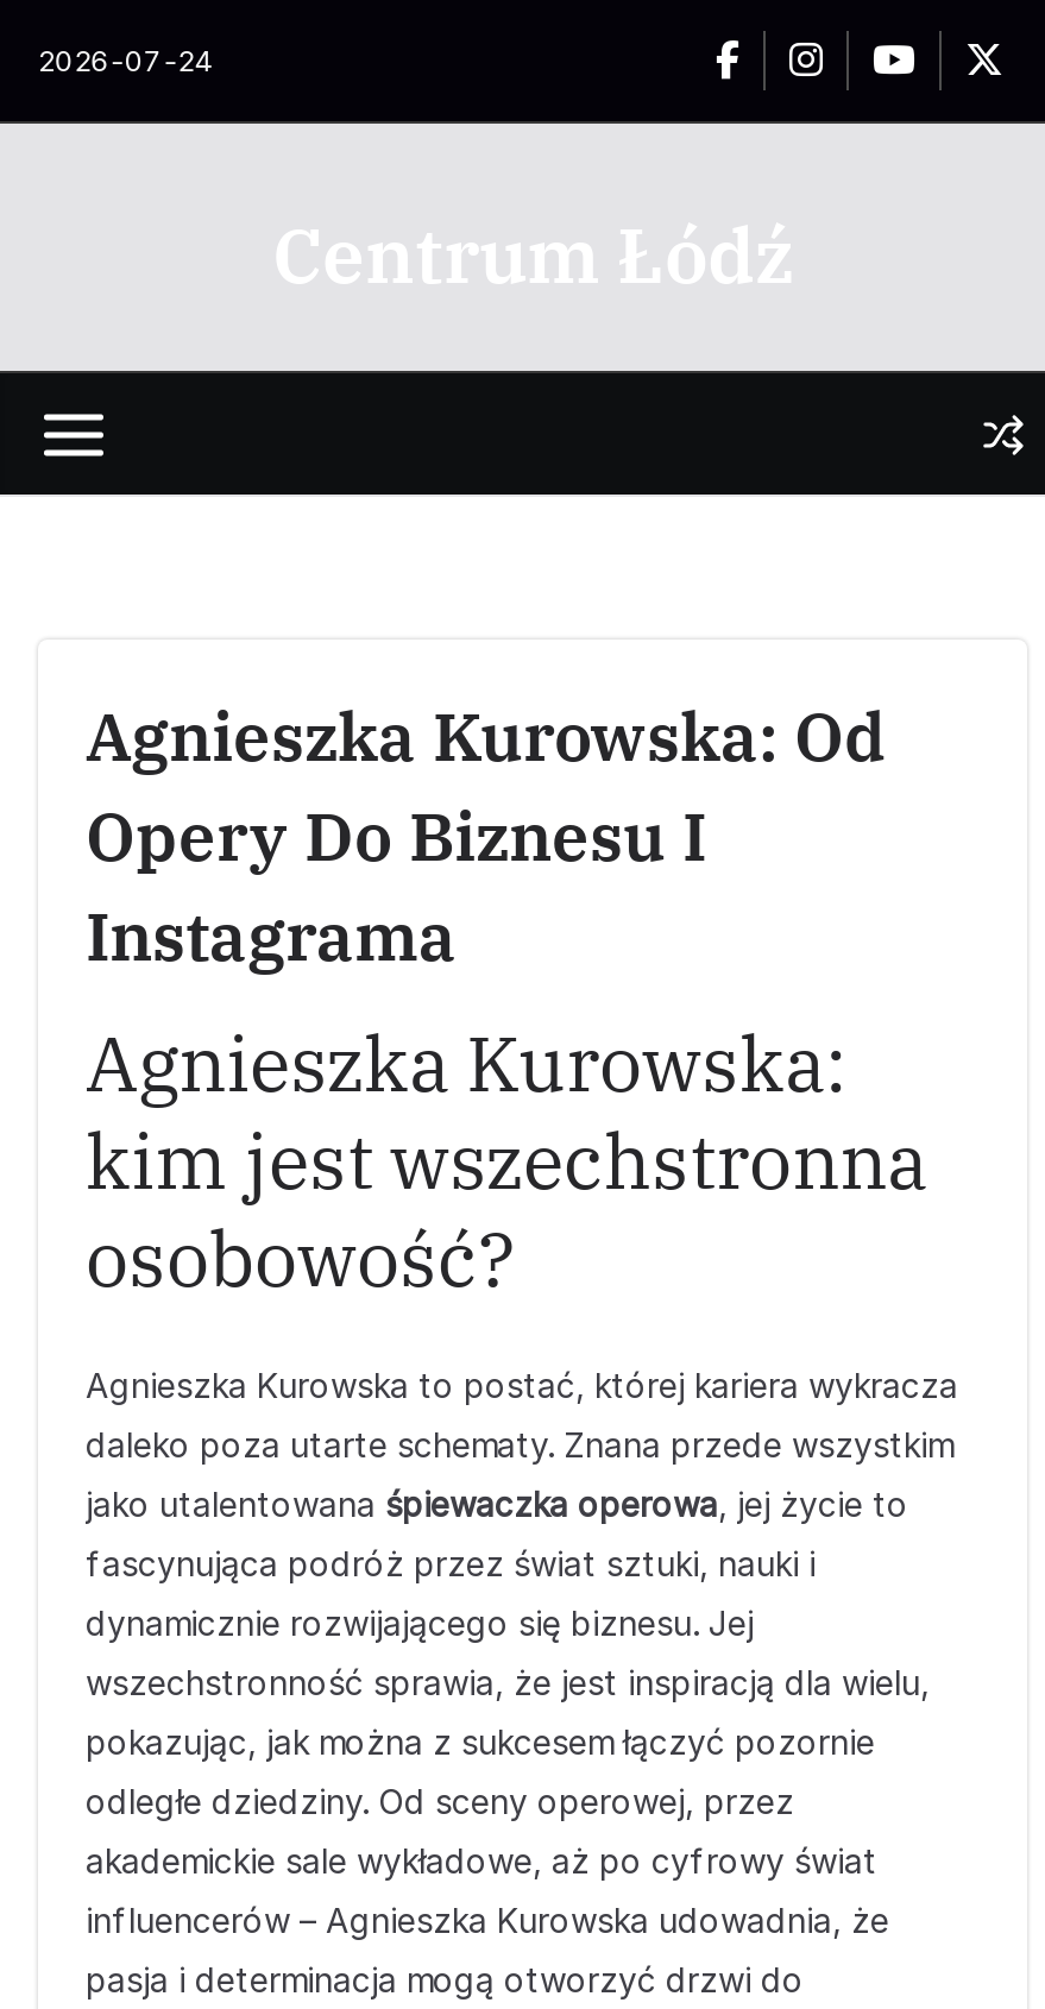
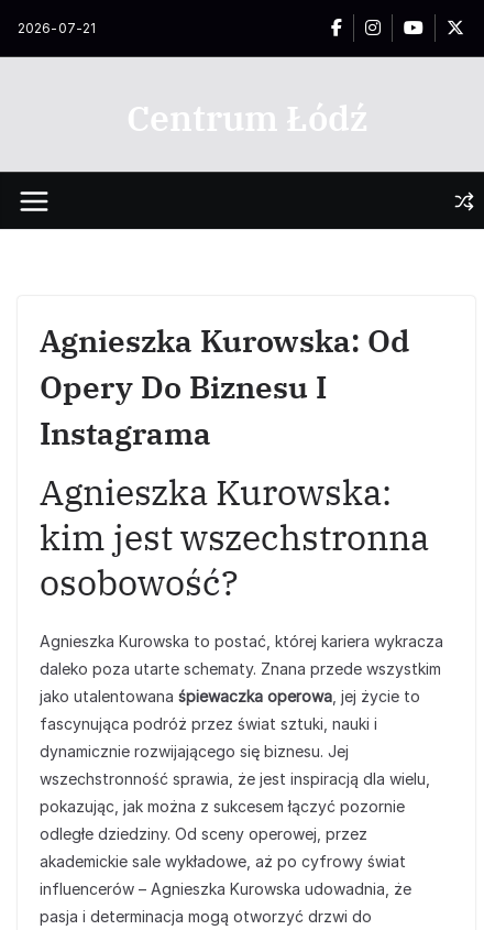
[38,43,214,78] 2026-07-24 -> [18,20,96,36] 2026-07-21

